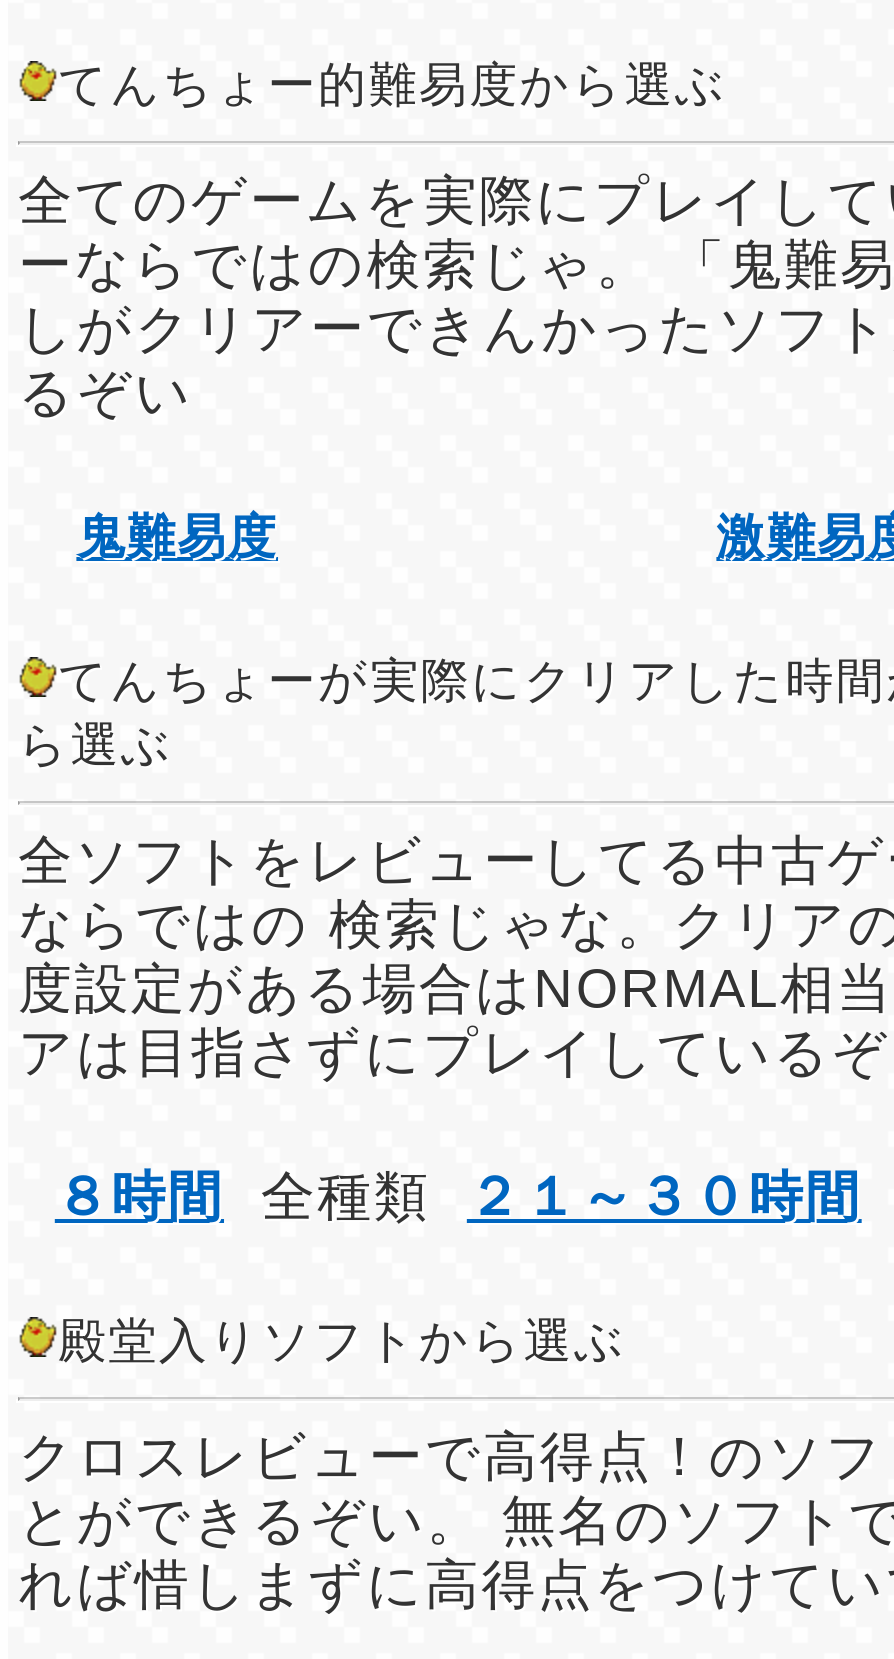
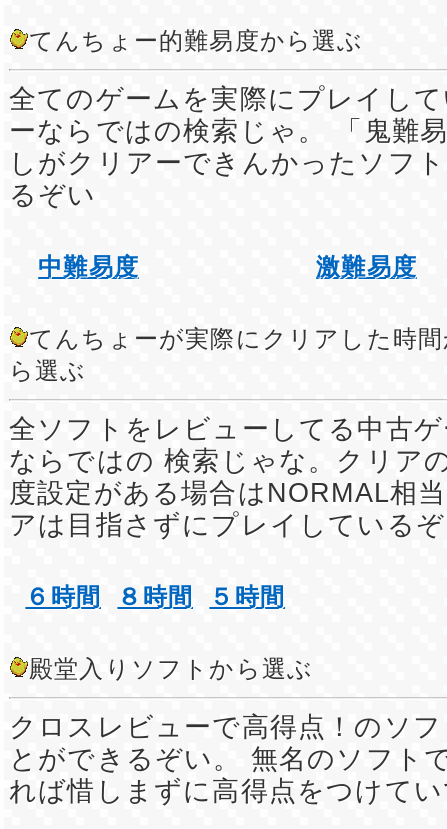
[76,508,278,562] 鬼難易度 -> [38,253,139,280] 中難易度
[55,1166,862,1226] ８時間全種類２１～３０時間 -> [25,583,285,610] ６時間 | ８時間 | ５時間

